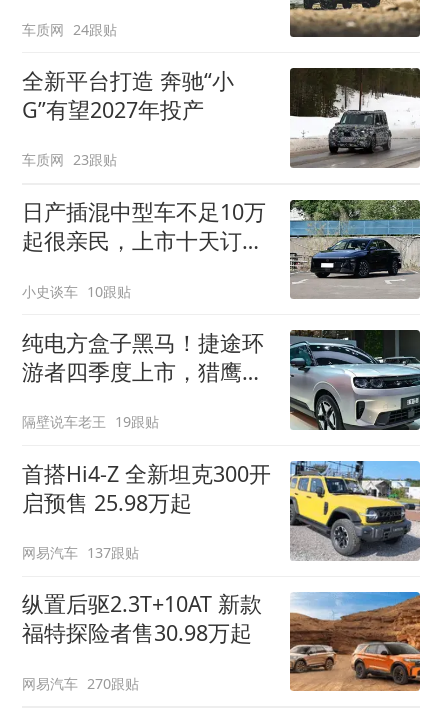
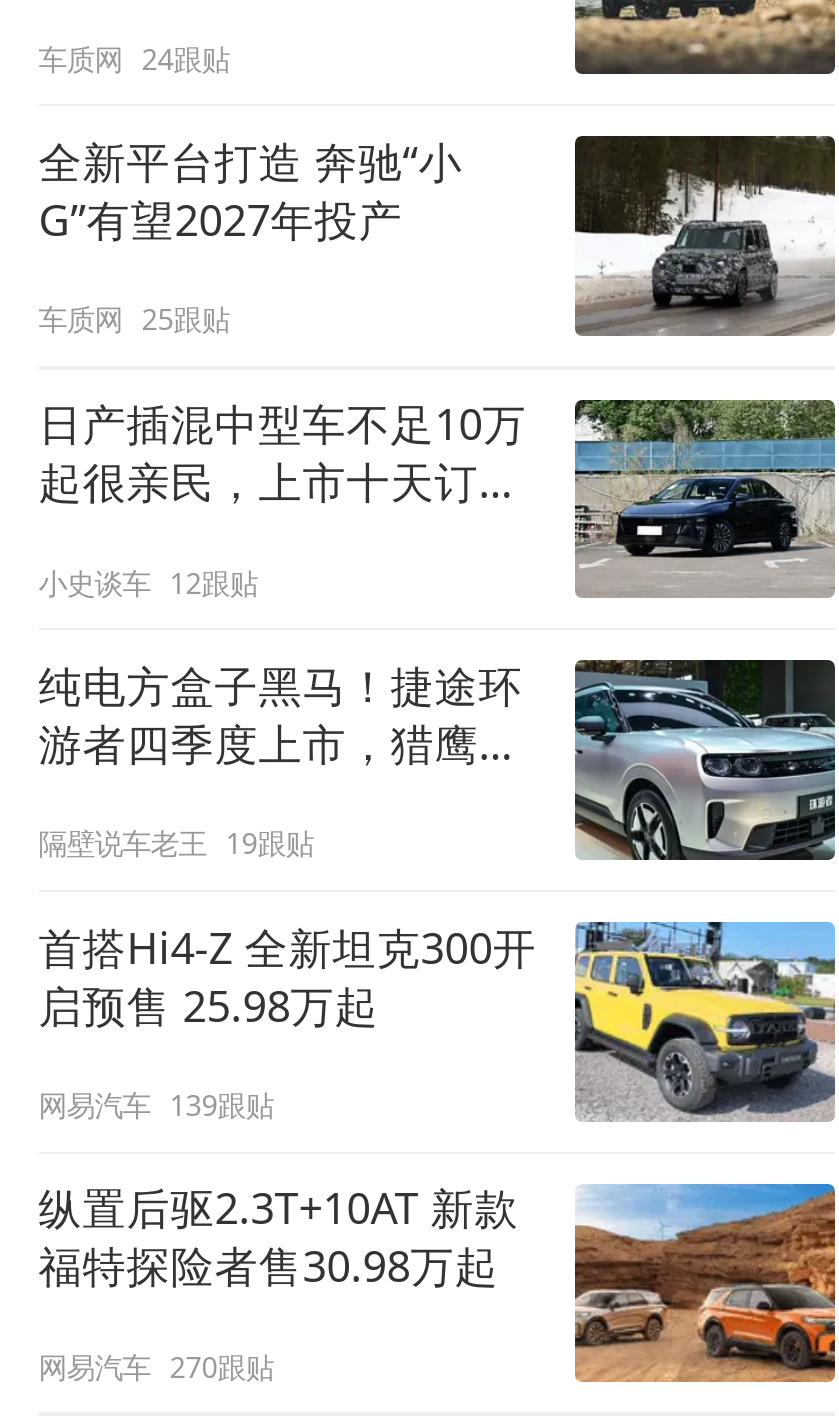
[22,150,117,169] 车质网 23跟贴 -> [38,300,230,338] 车质网 25跟贴
[22,282,131,301] 小史谈车 10跟贴 -> [38,564,258,602] 小史谈车 12跟贴
[22,543,139,562] 网易汽车 137跟贴 -> [38,1086,274,1124] 网易汽车 139跟贴

